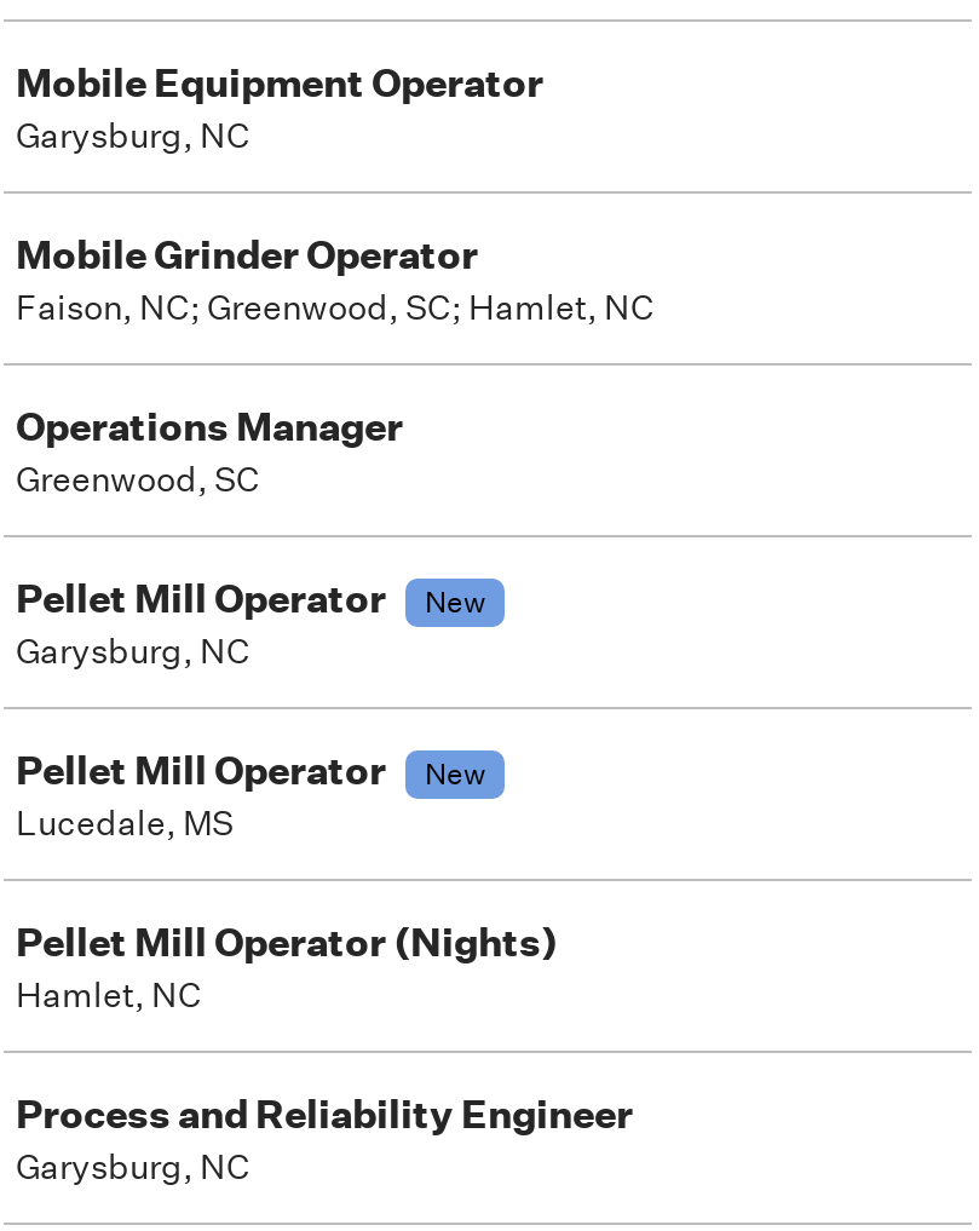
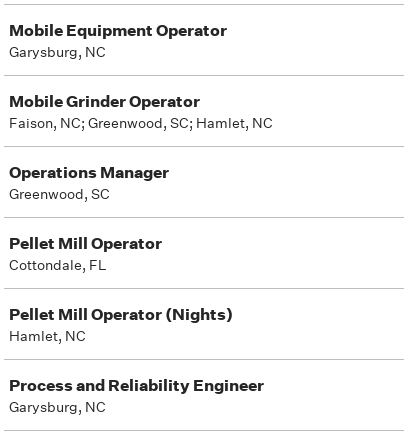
[16,581,485,845] New | Garysburg, NC | Pellet Mill Operator | New | Lucedale, MS -> [9,256,107,274] Cottondale, FL

